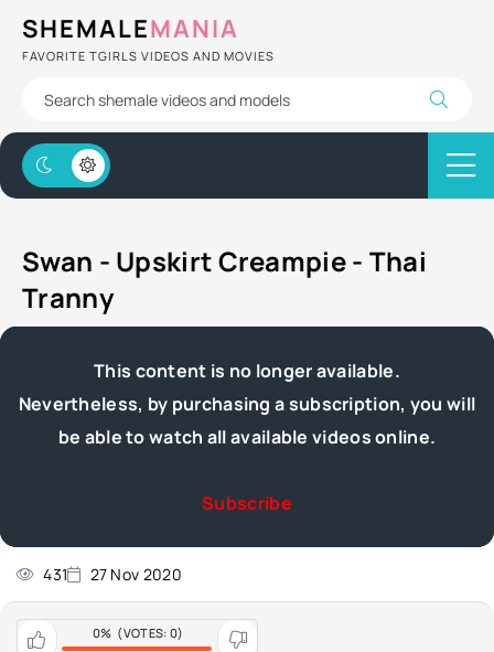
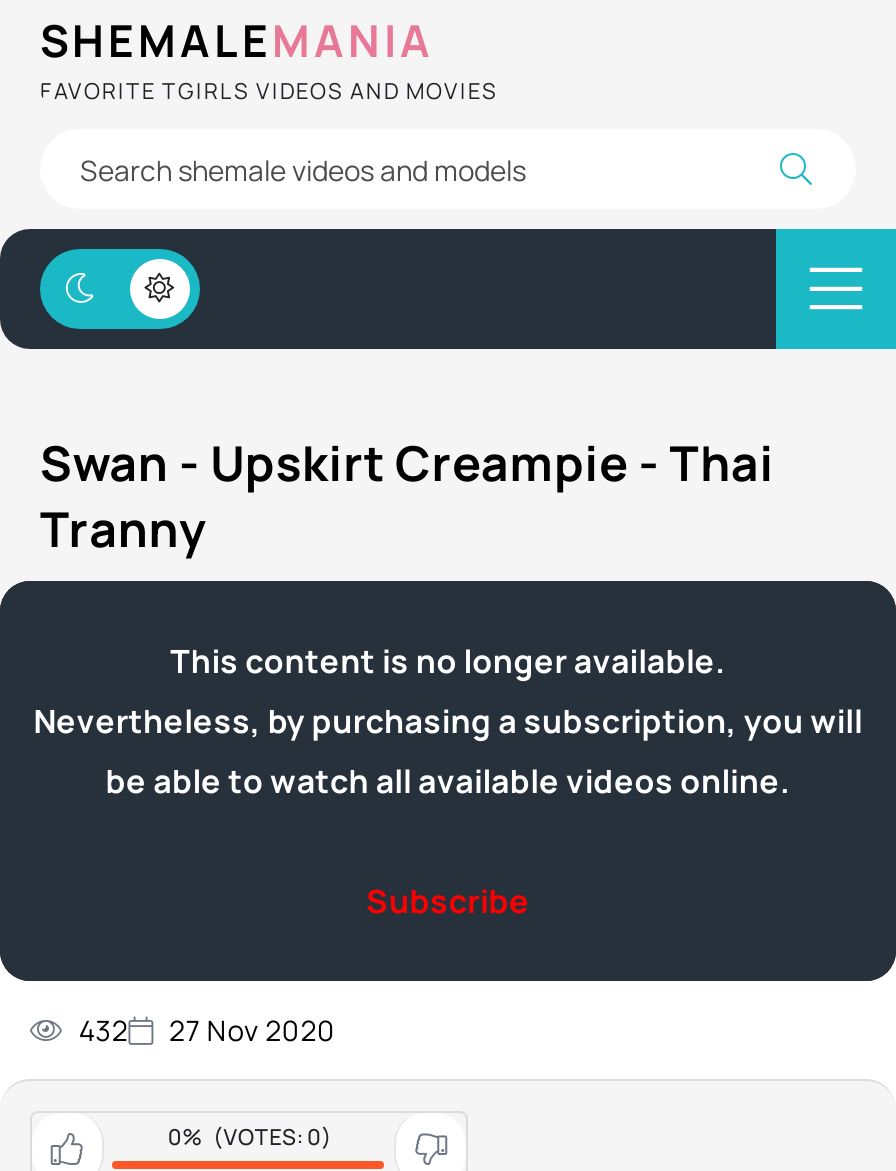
[43,564,182,585] 431 27 Nov 2020 -> [79,1011,336,1049] 432 27 Nov 2020

